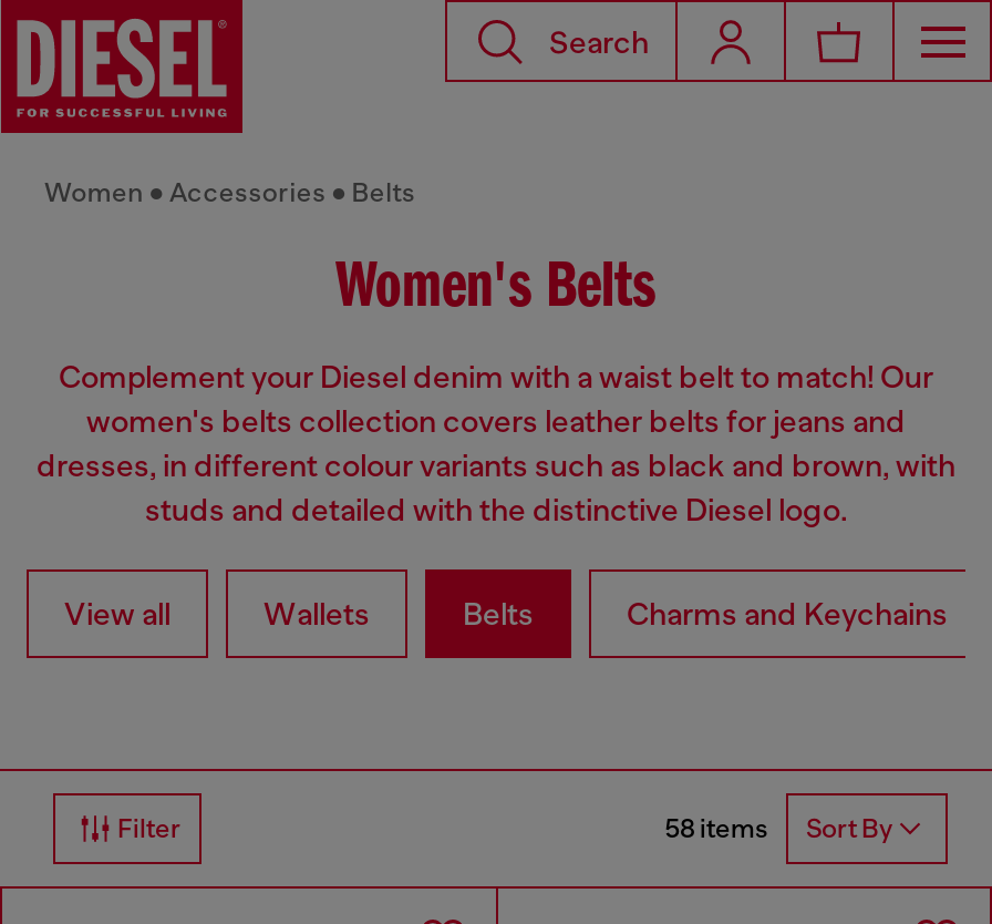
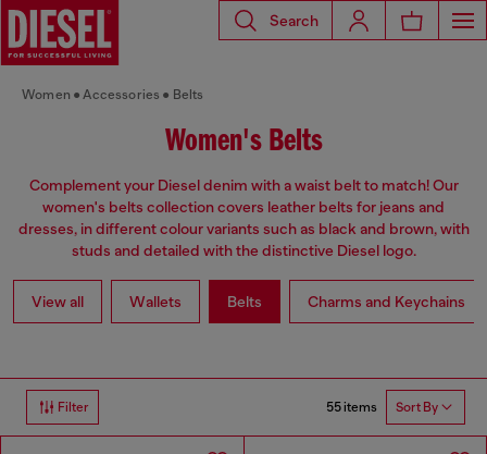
[664,813,892,845] 58 items Sort By -> [326,399,438,415] 55 items Sort By

